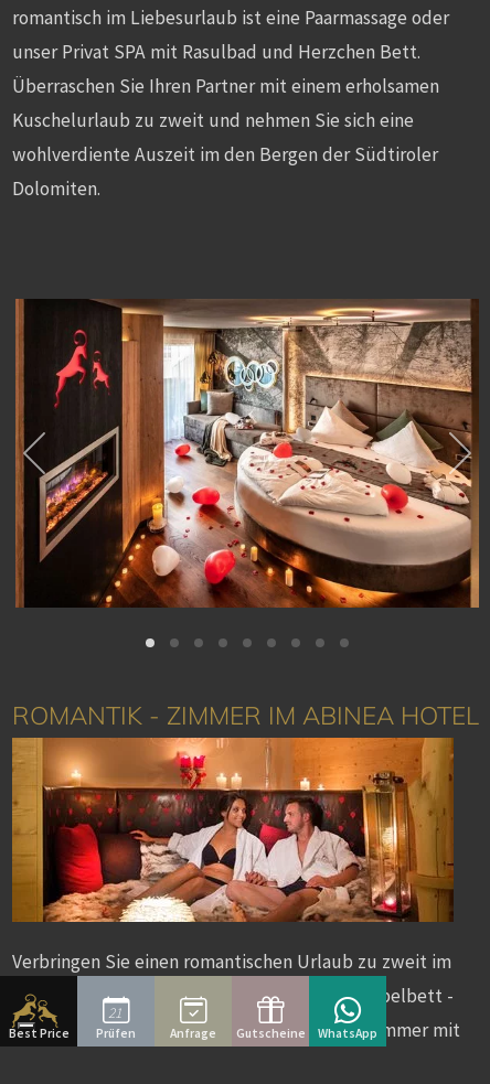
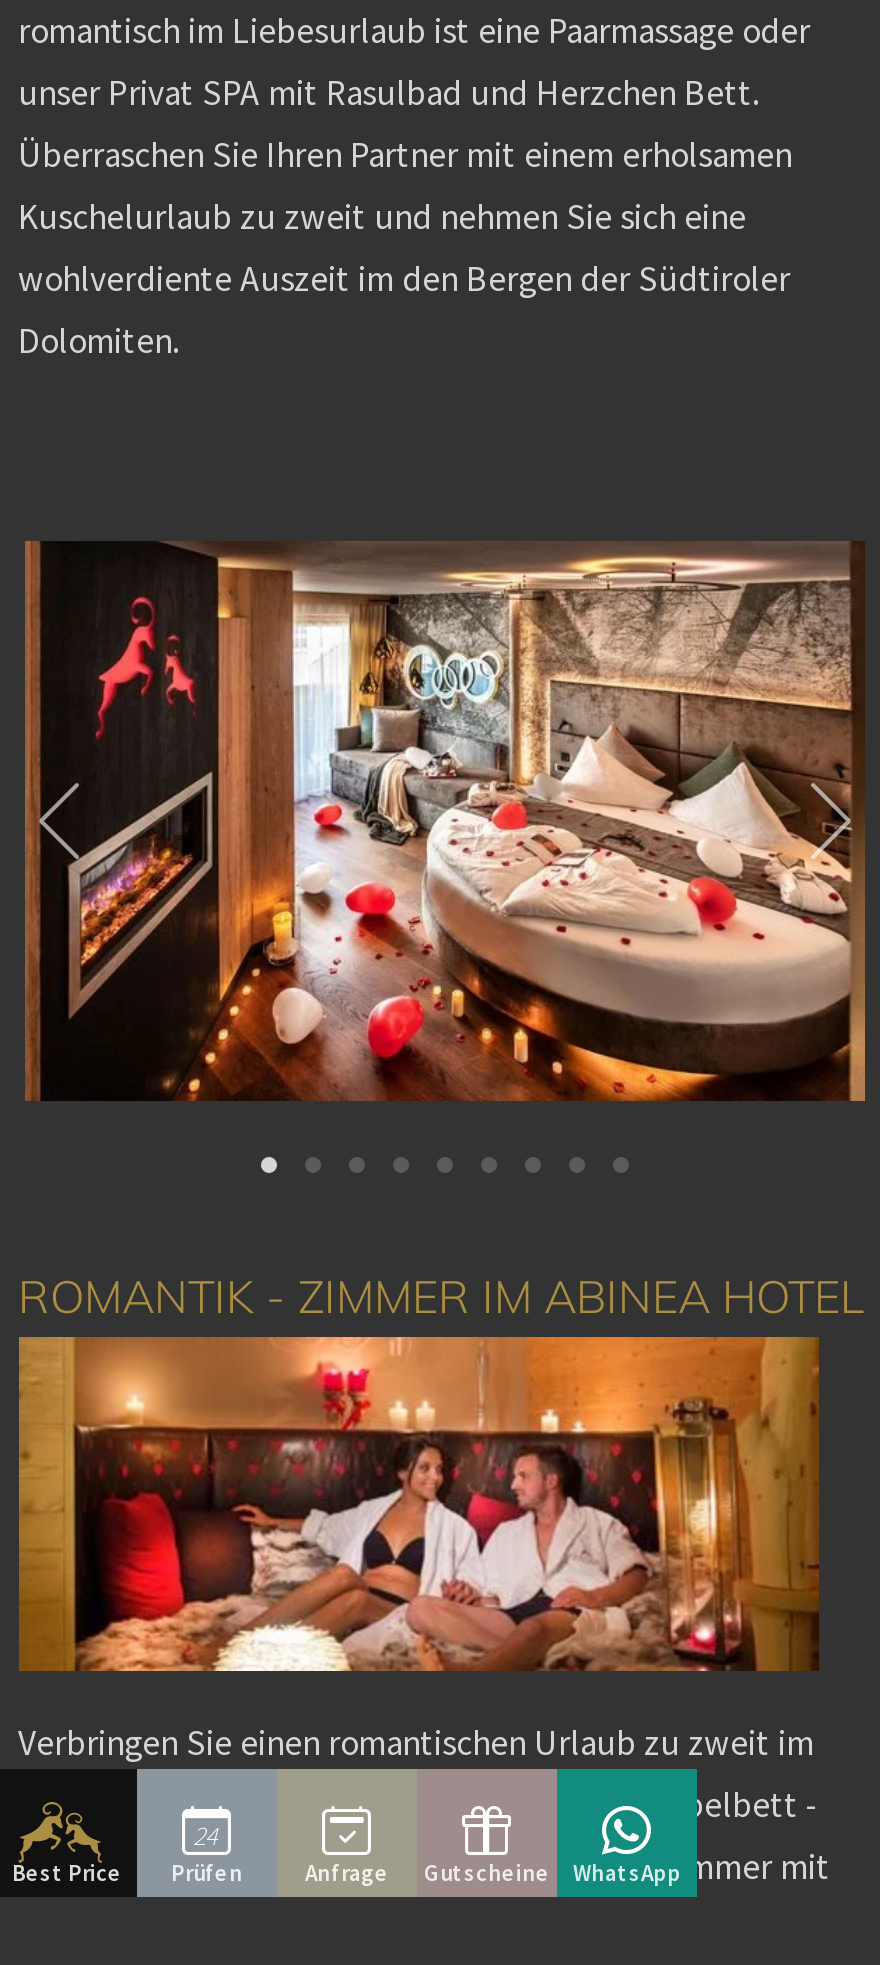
[108,1003,121,1022] 21 -> [193,1819,217,1853] 24

